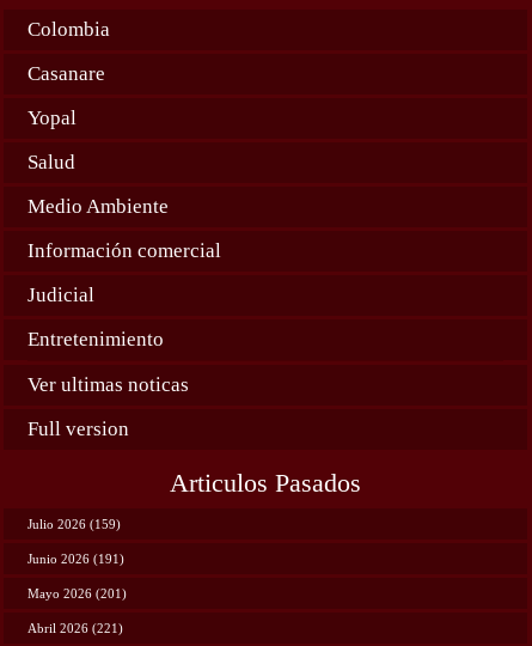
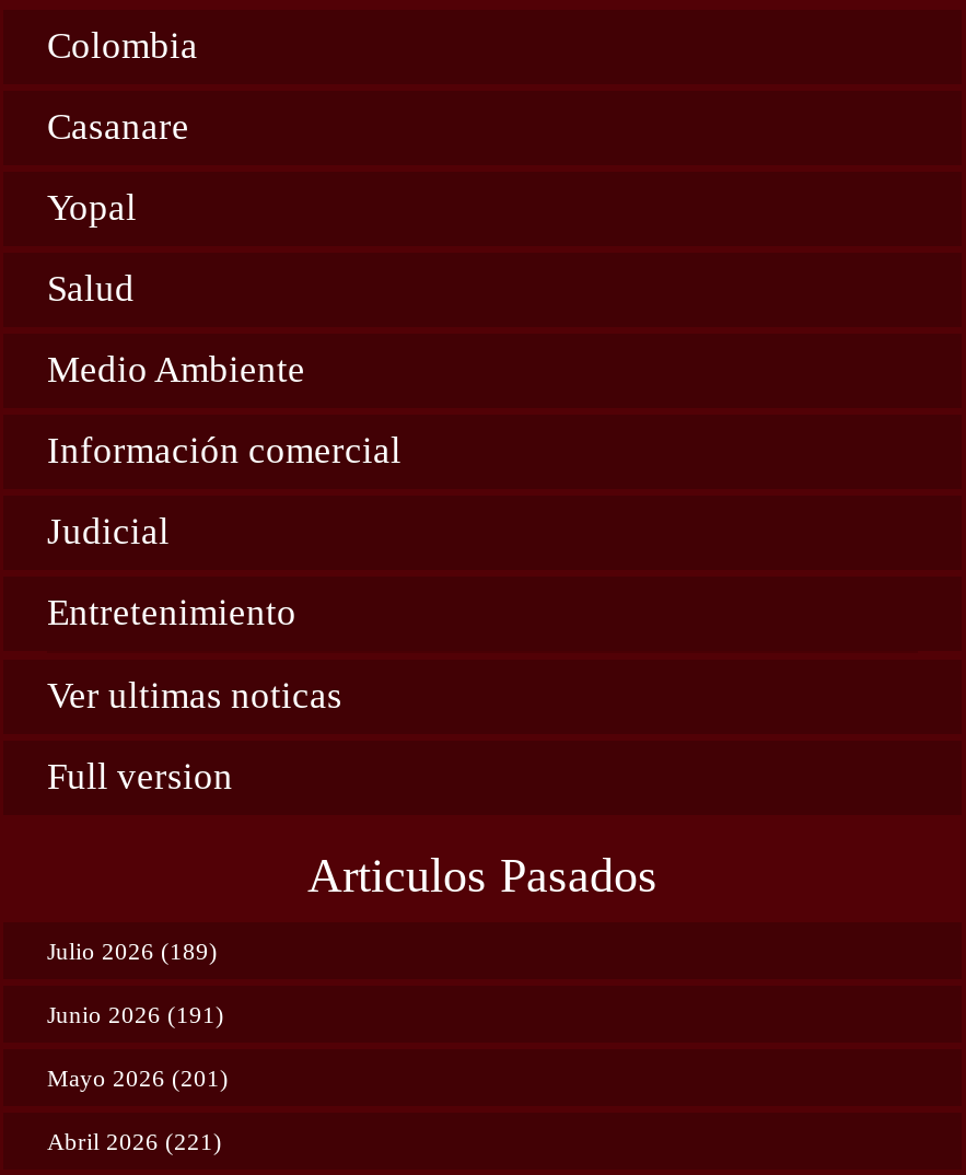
[27,517,121,531] Julio 2026 (159) -> [47,938,218,964] Julio 2026 (189)

